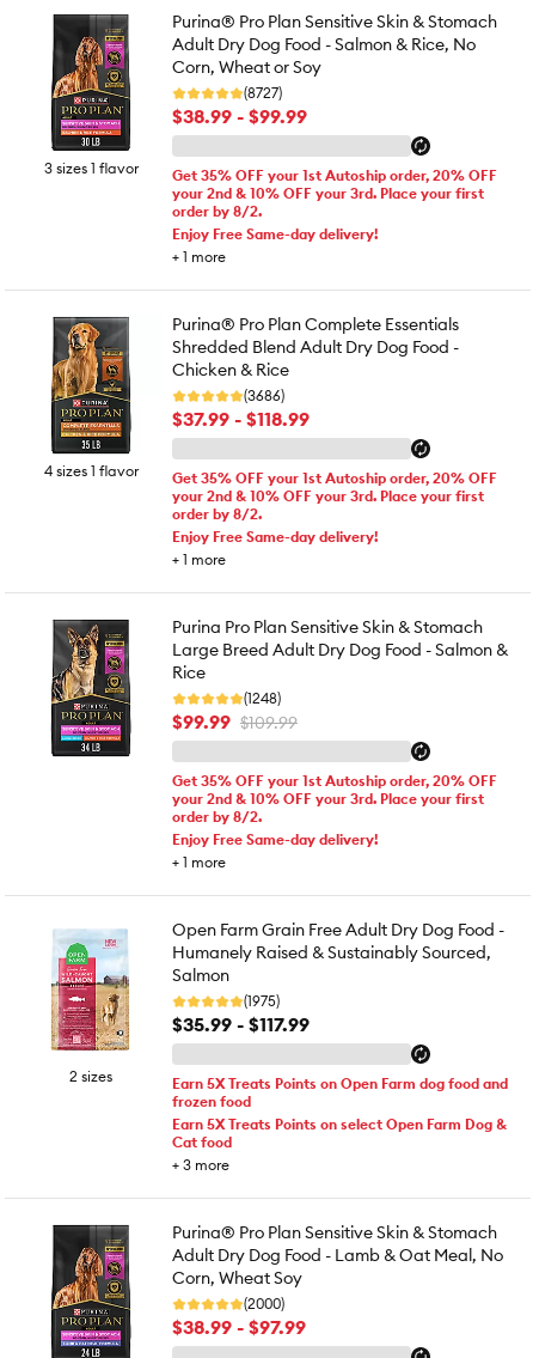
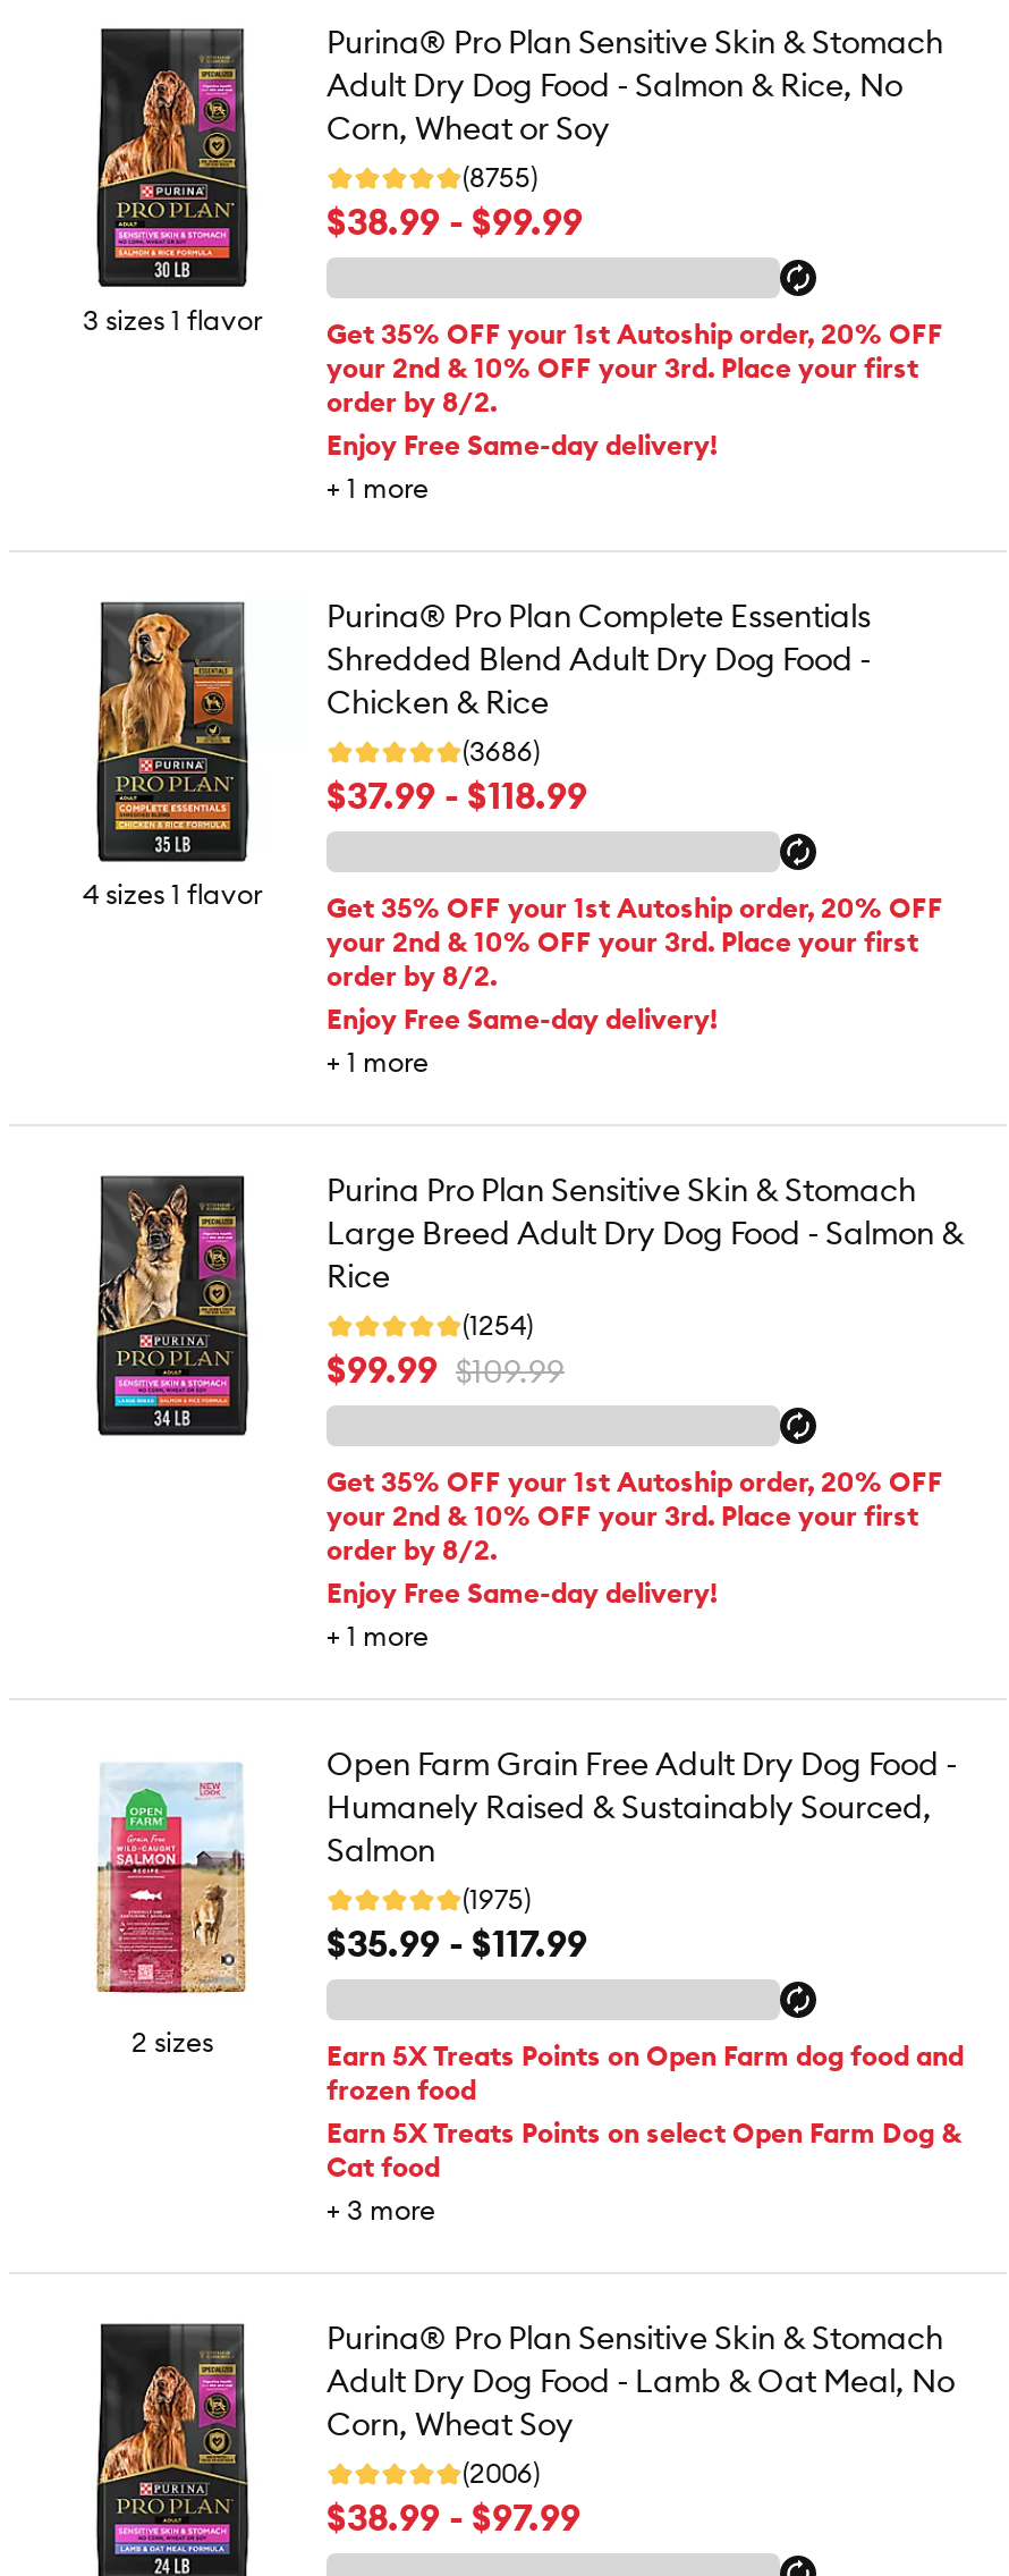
[244,84,282,102] (8727) -> [463,160,537,194] (8755)
[244,689,281,707] (1248) -> [463,1308,533,1342] (1254)
[244,1295,284,1313] (2000) -> [463,2456,540,2490] (2006)

